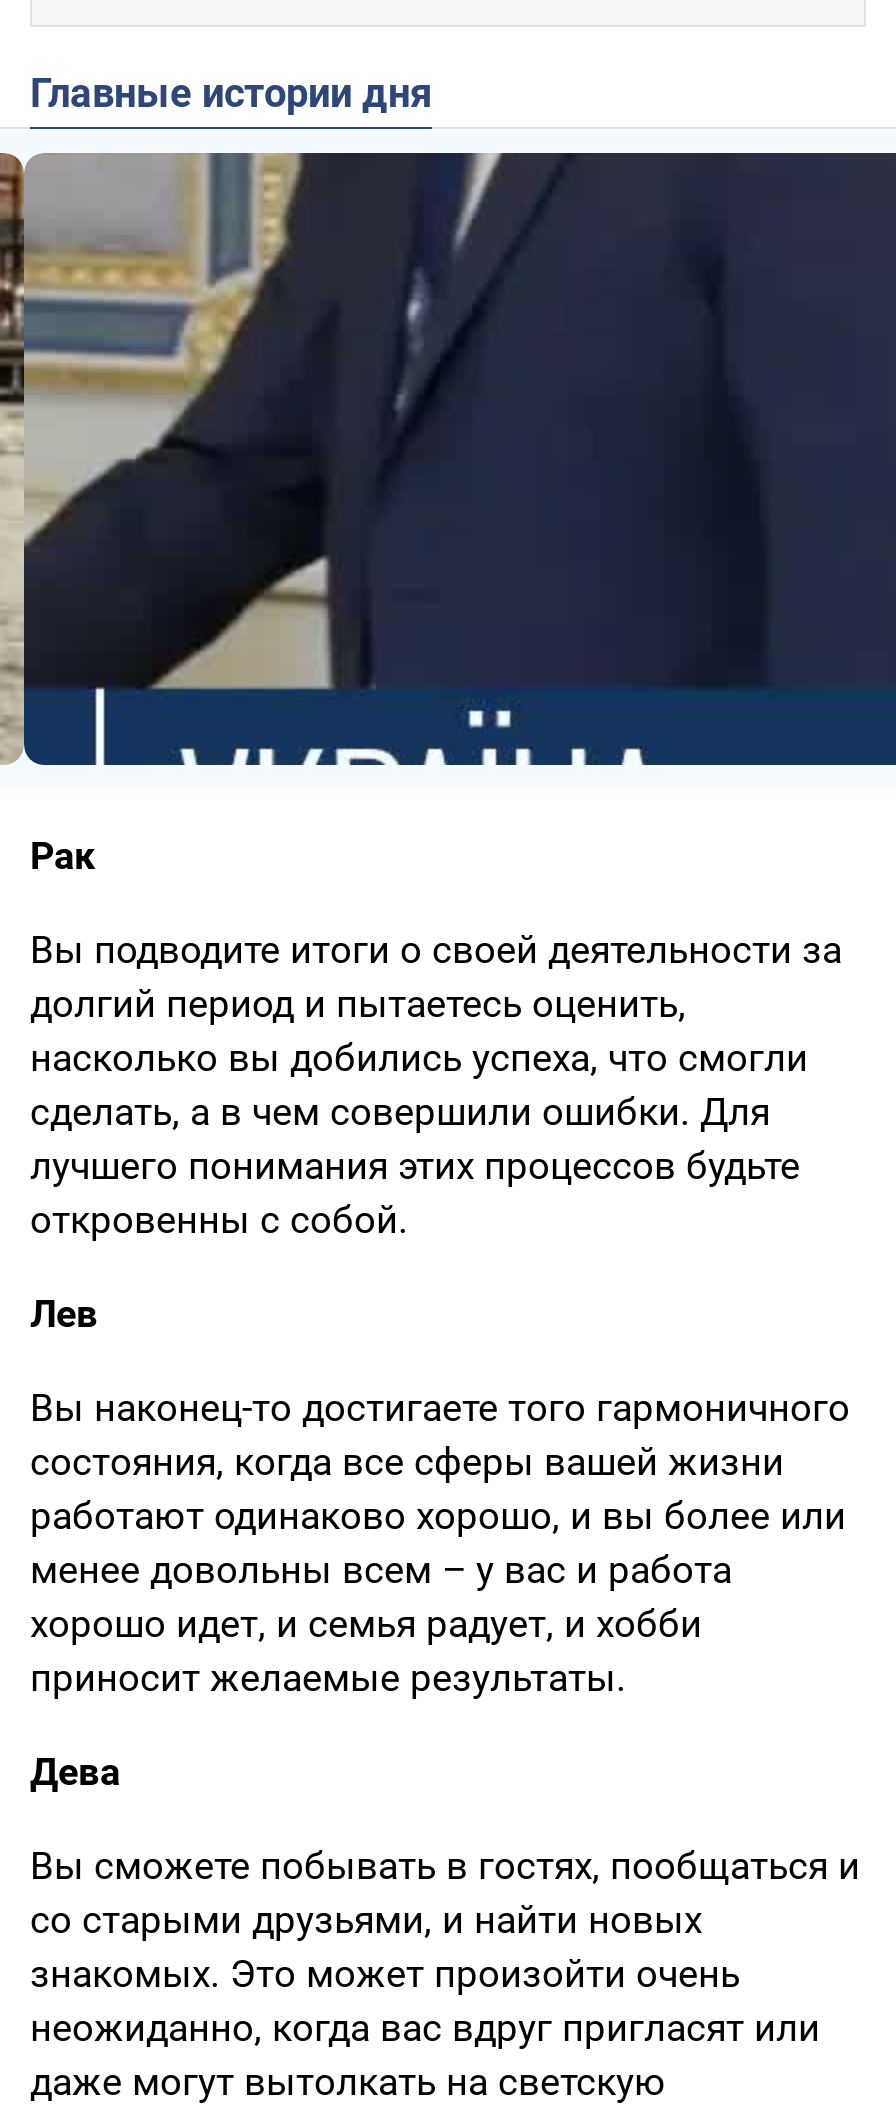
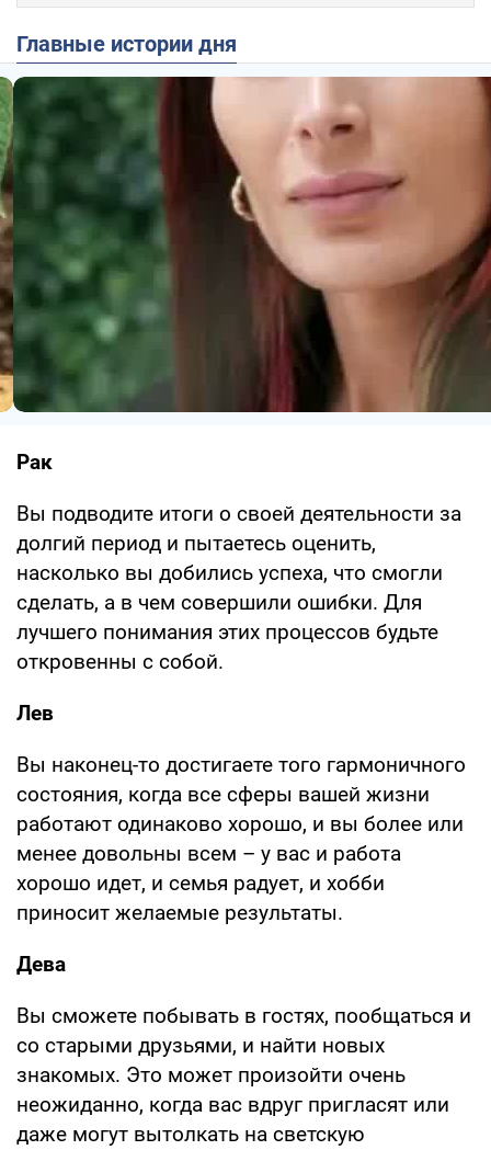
[6,151,890,767] [image] -> [3,76,488,413] [image]

